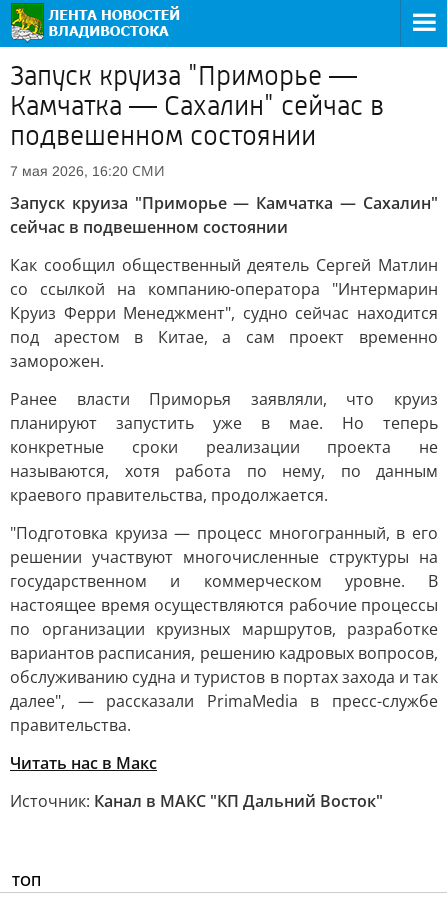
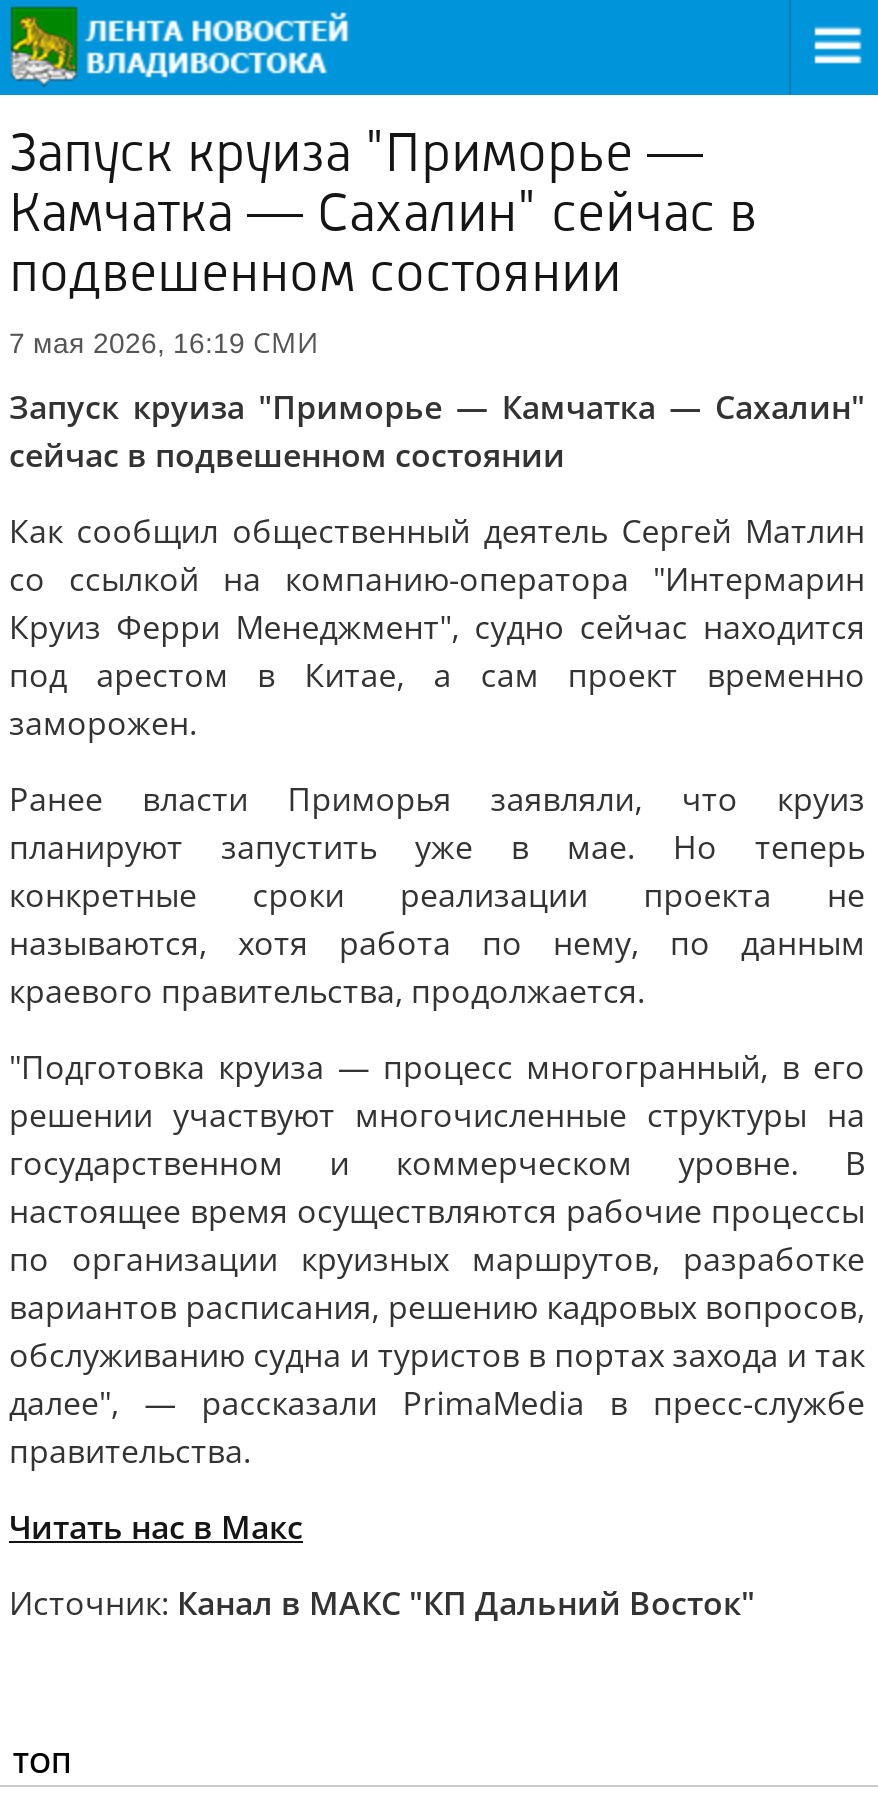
[10,161,165,180] 7 мая 2026, 16:20 СМИ -> [9,323,319,361] 7 мая 2026, 16:19 СМИ

